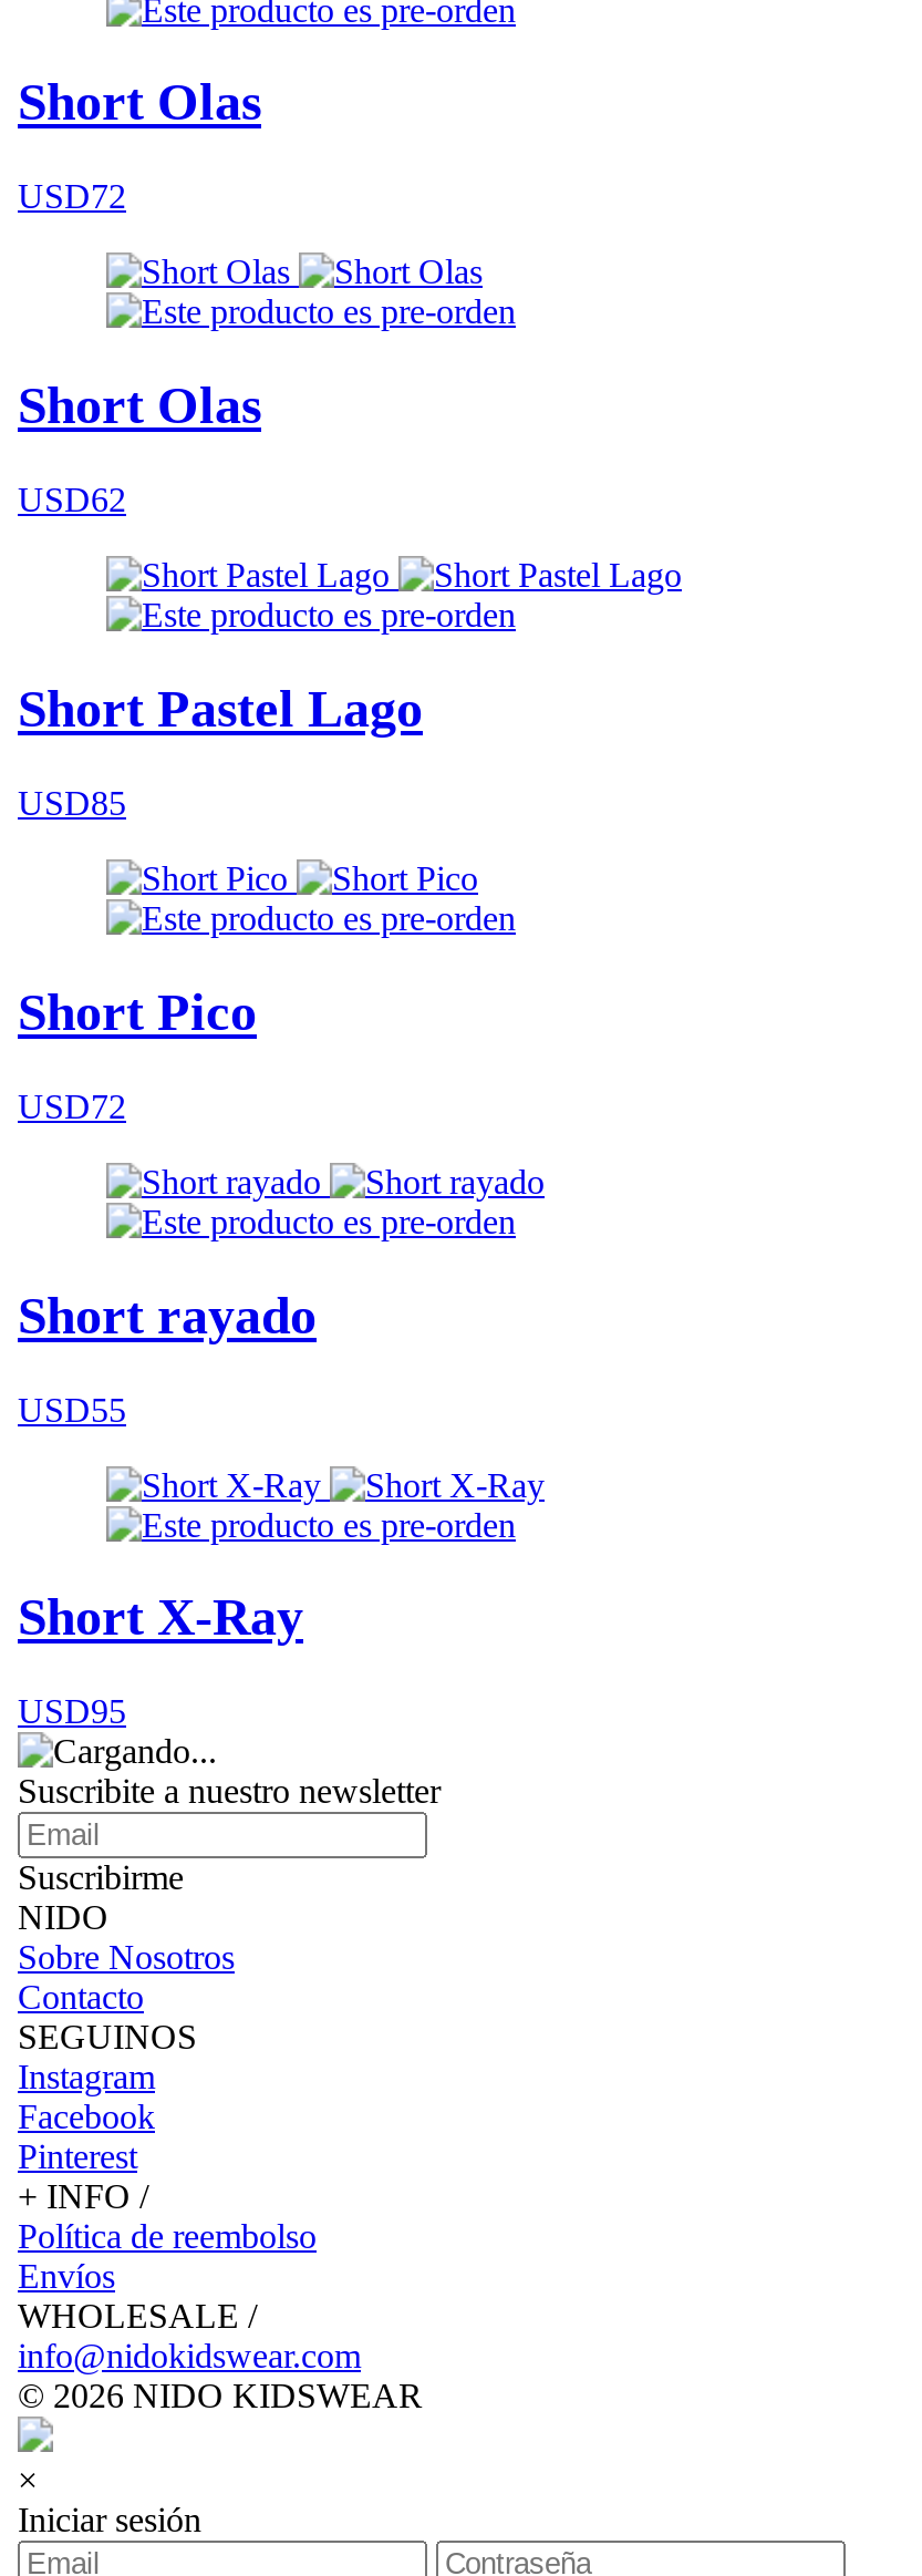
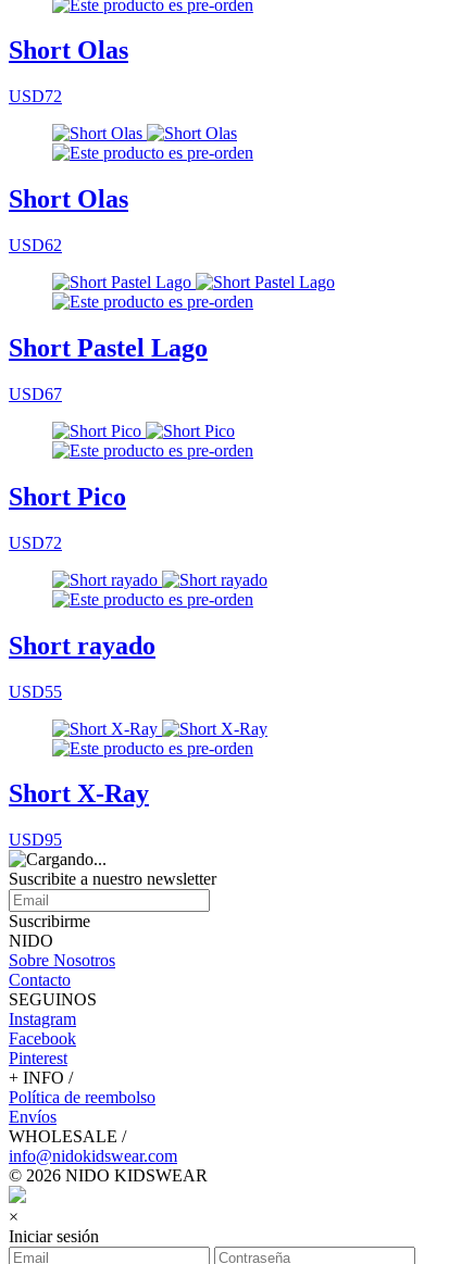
[18,784,126,822] USD85 -> [9,385,62,403] USD67

